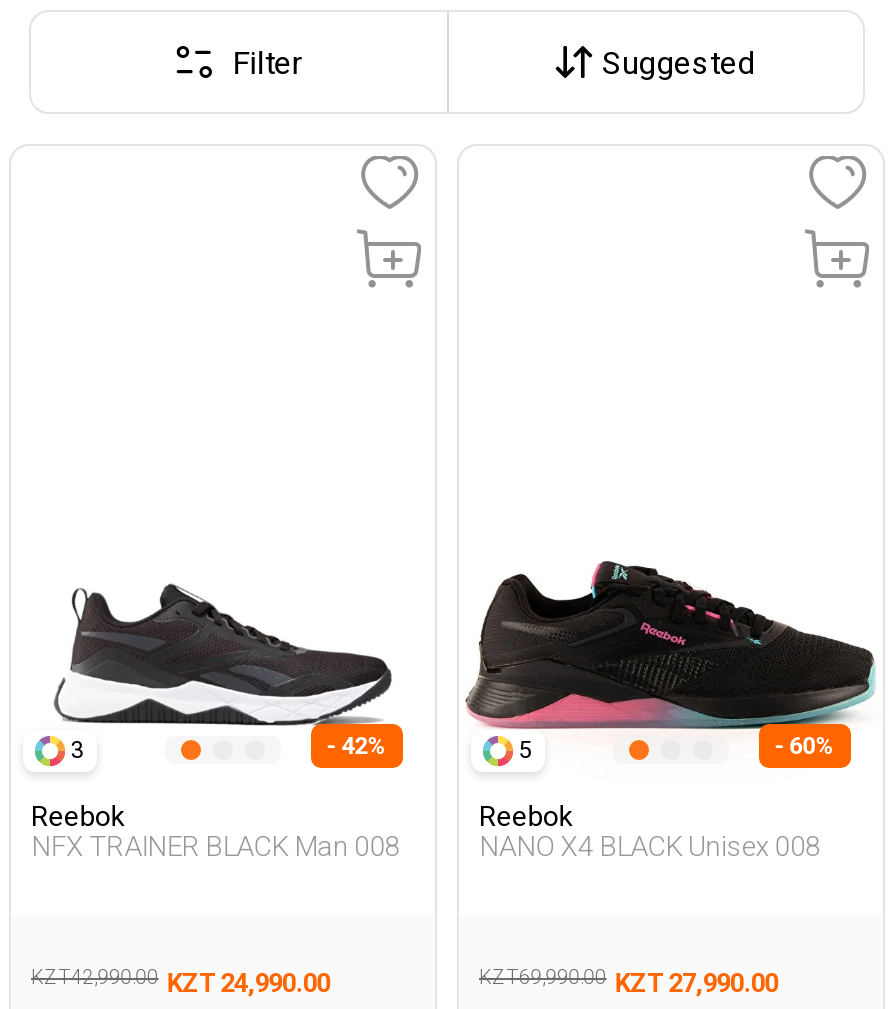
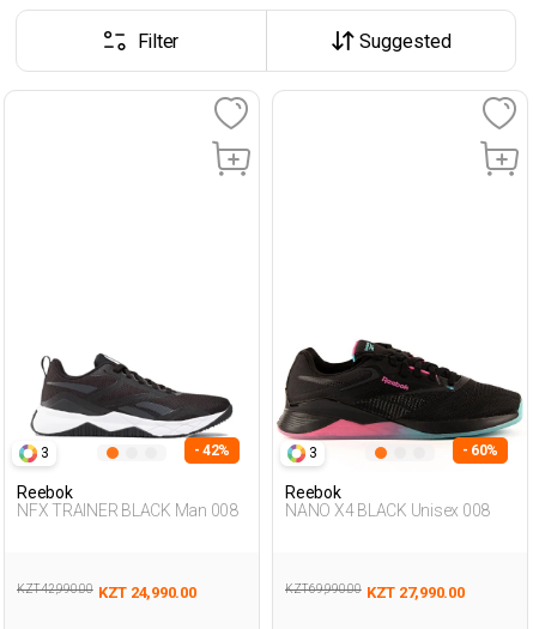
[519,737,532,765] 5 -> [309,445,317,462] 3

